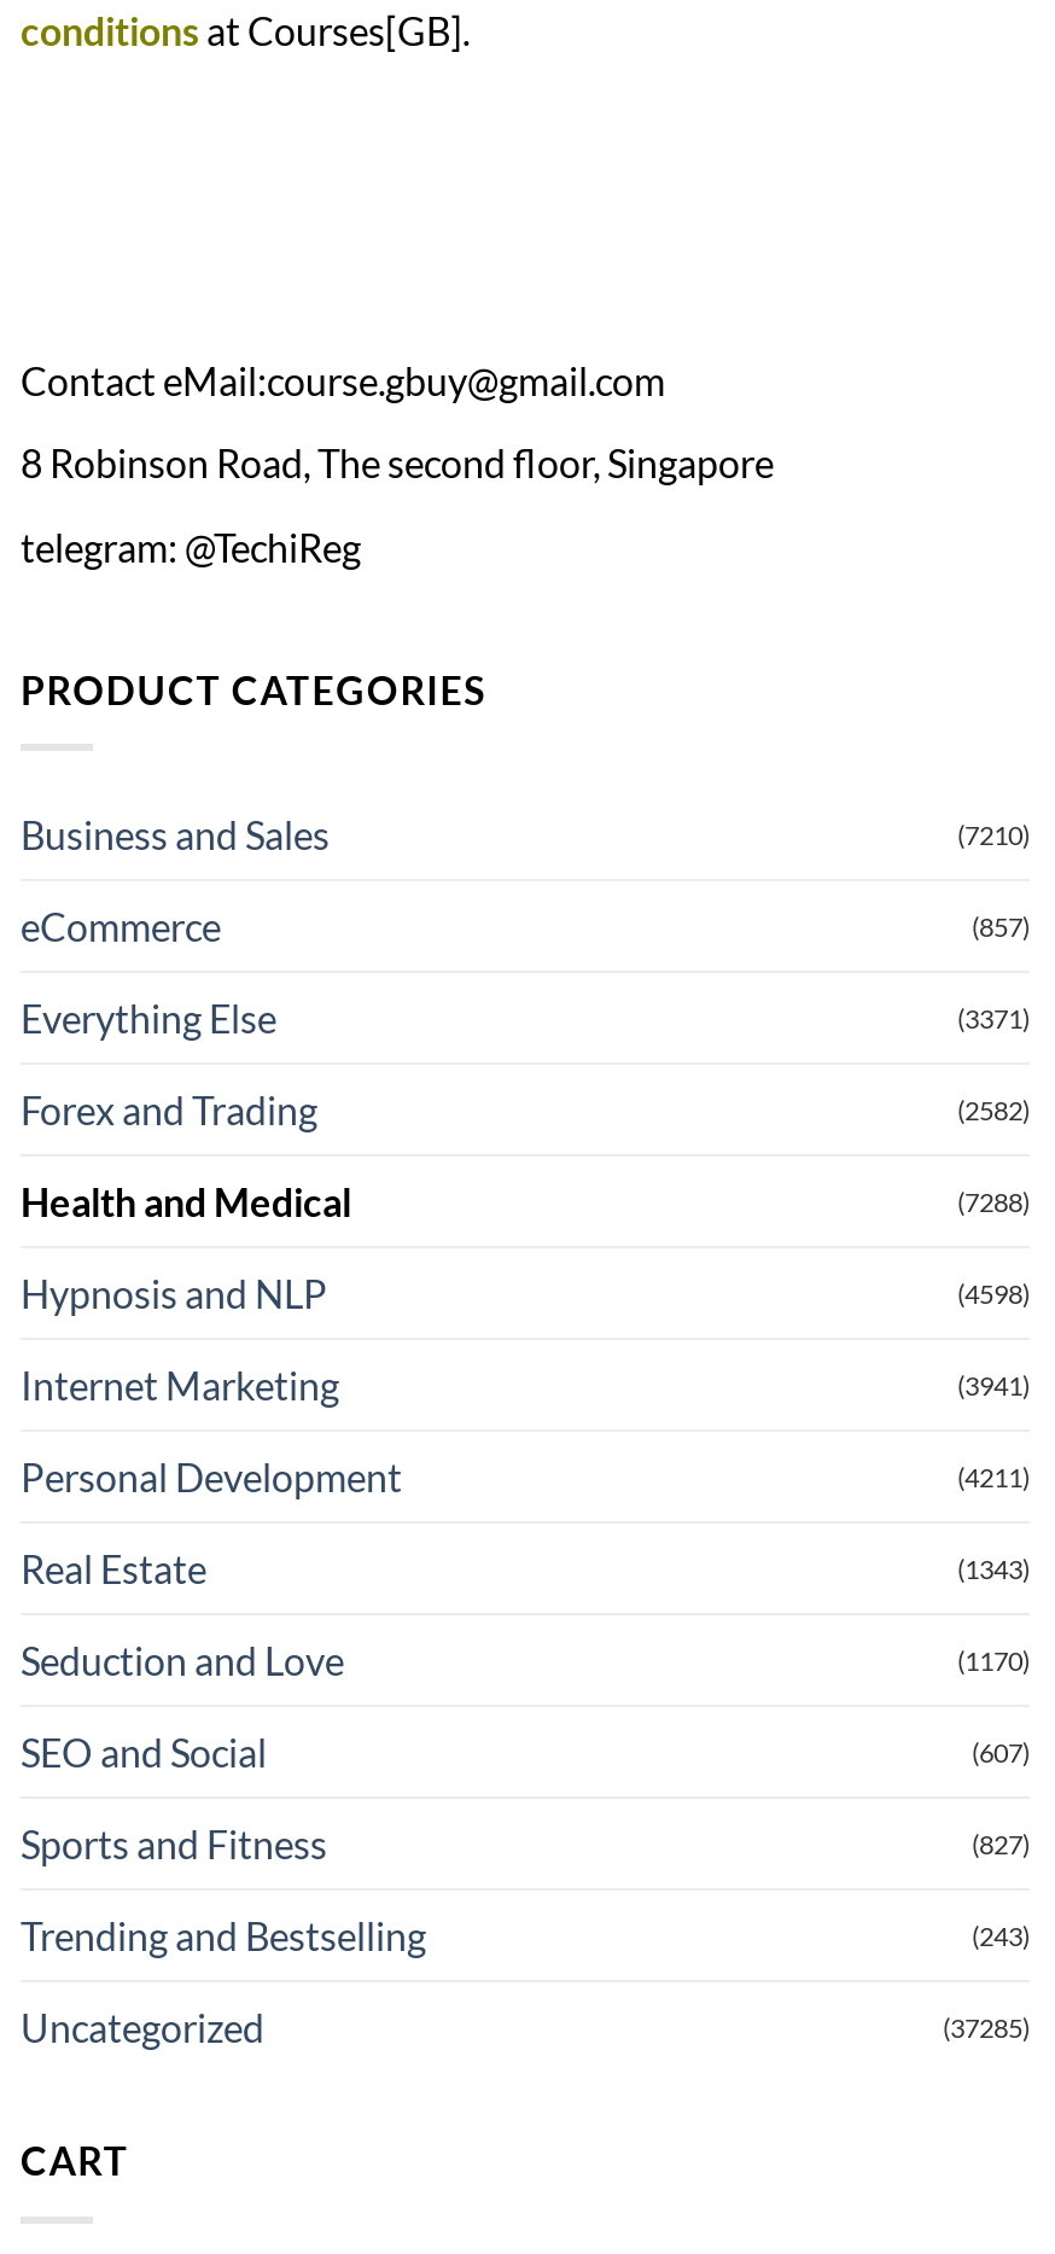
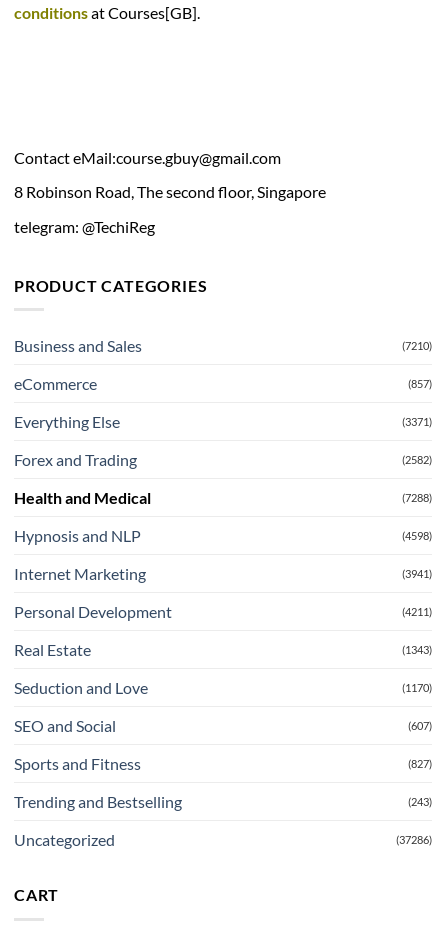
[943,2012,1030,2043] (37285) -> [396,833,432,846] (37286)

